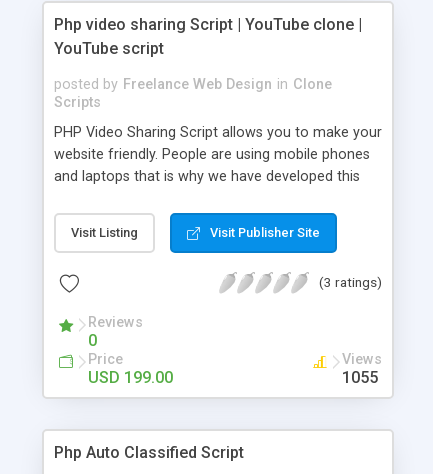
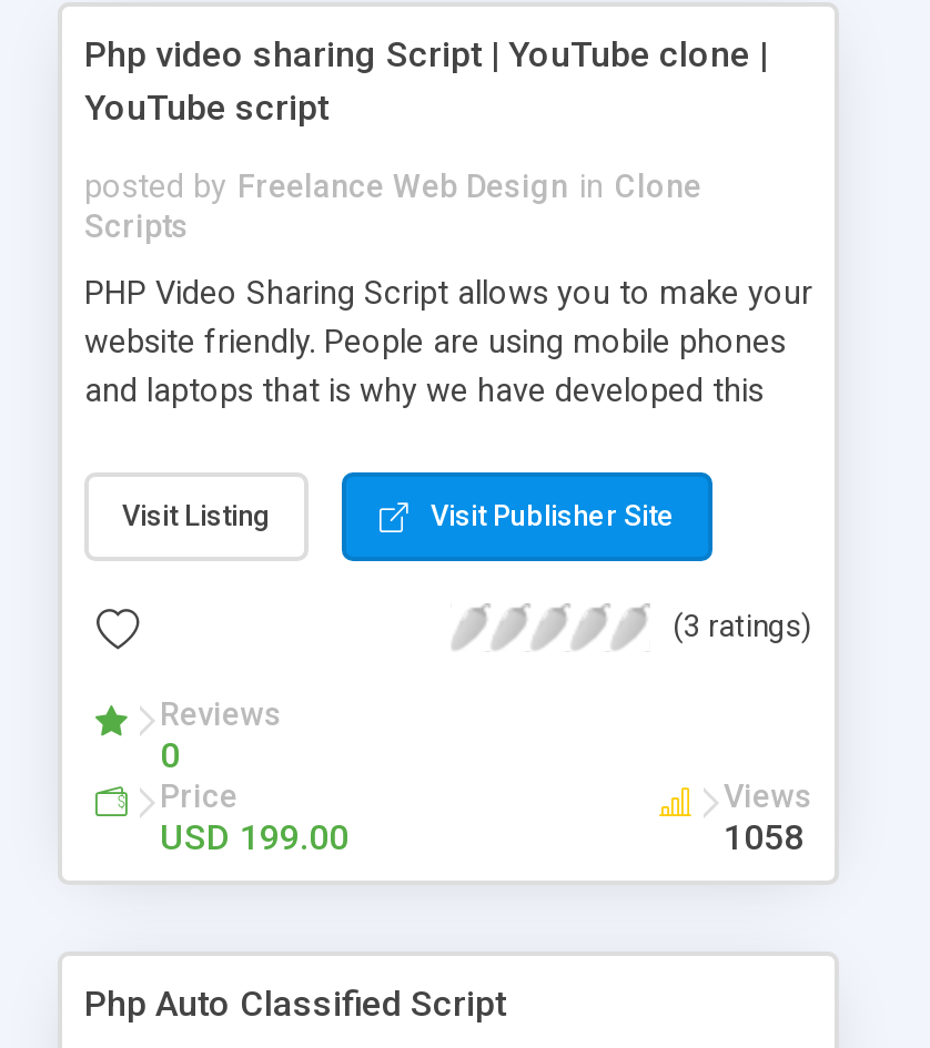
[342,368,378,387] 1055 -> [724,816,803,858] 1058

